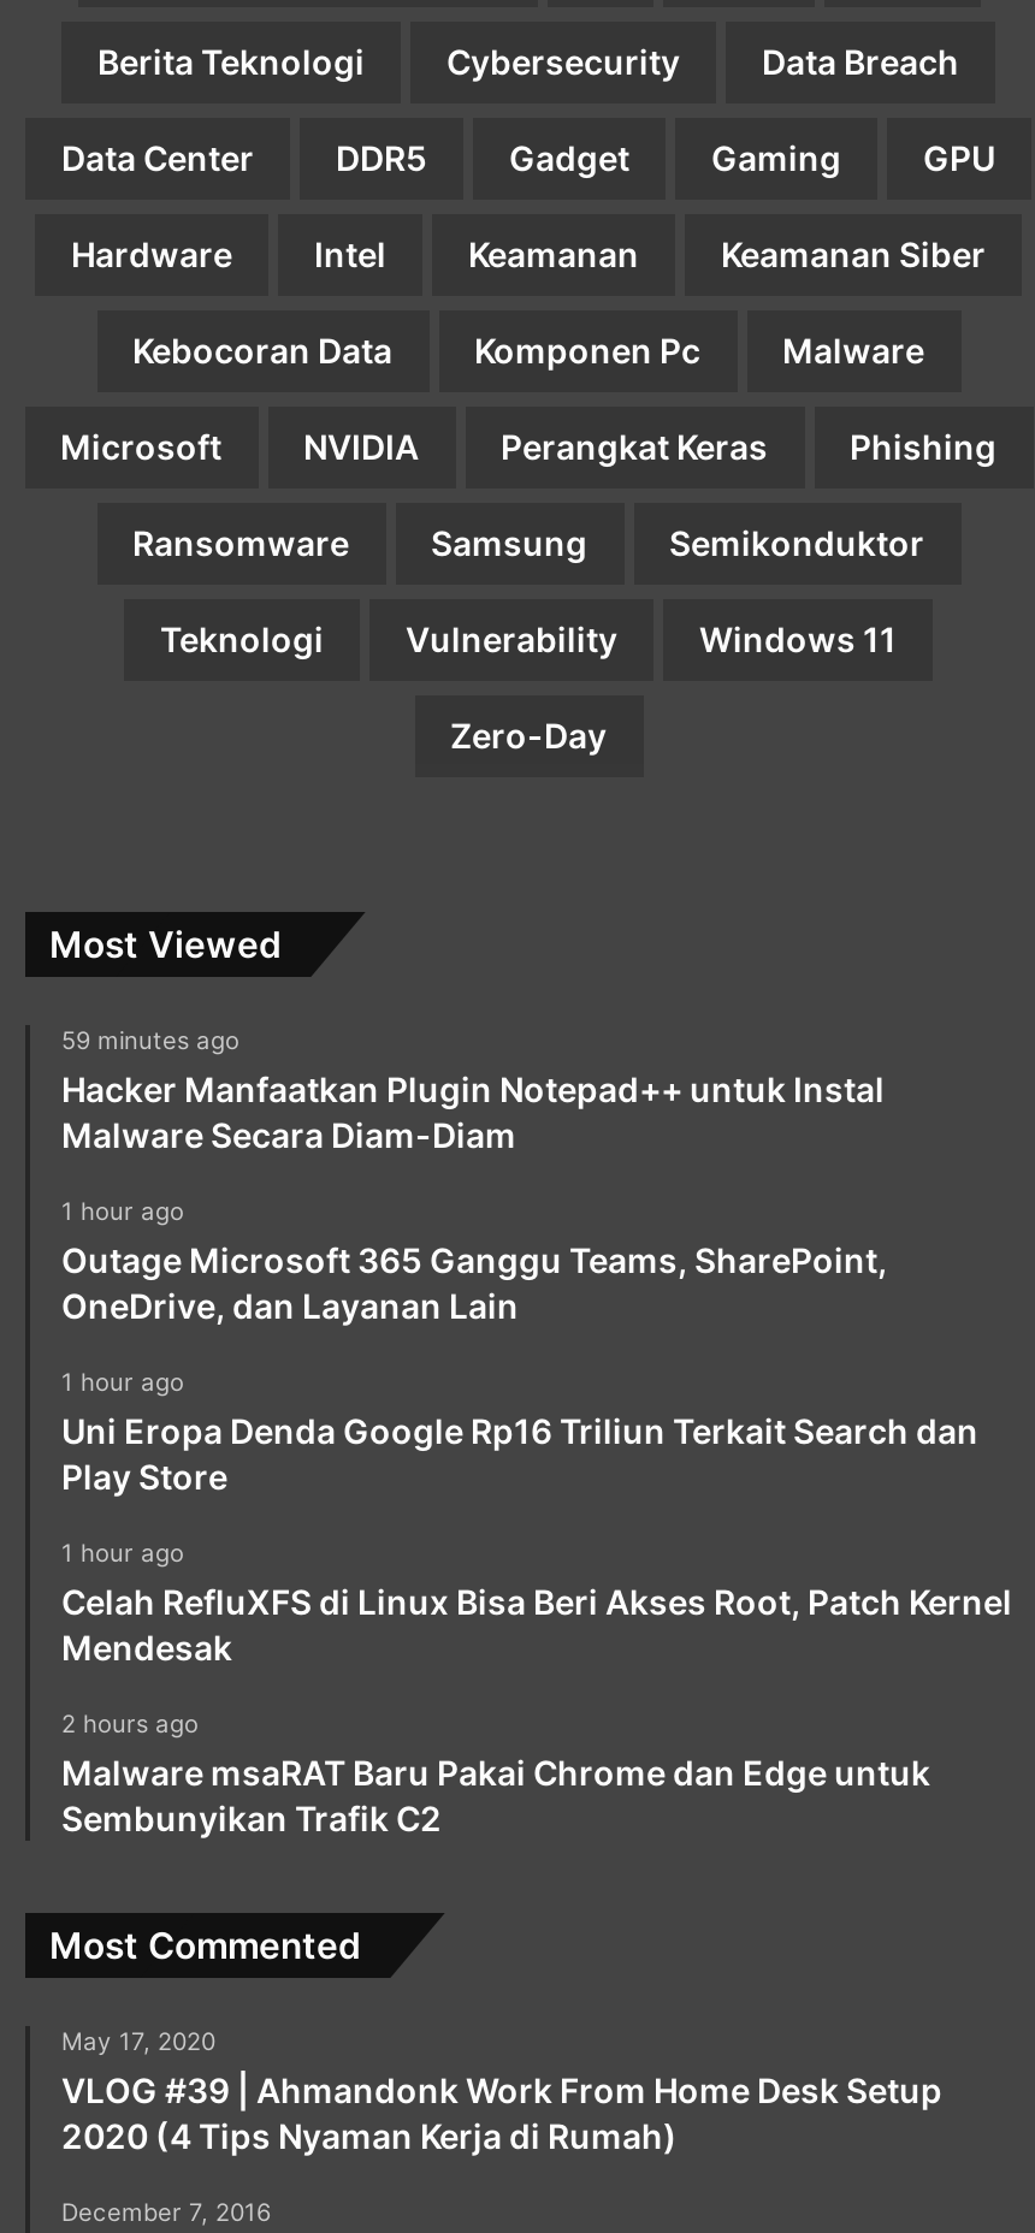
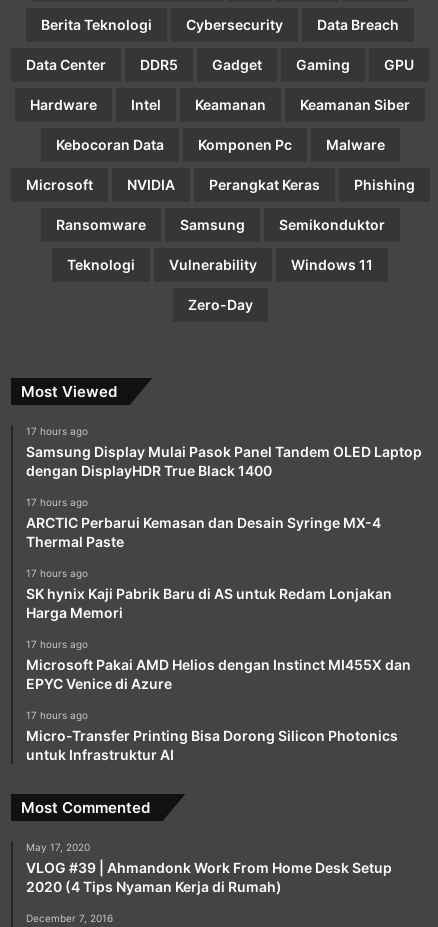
[61,1024,885,1154] 59 minutes ago | Hacker Manfaatkan Plugin Notepad++ untuk Instal | Malware Secara Diam-Diam -> [26,424,422,478] 17 hours ago | Samsung Display Mulai Pasok Panel Tandem OLED Laptop | dengan DisplayHDR True Black 1400
[61,1195,887,1325] 1 hour ago | Outage Microsoft 365 Ganggu Teams, SharePoint, | OneDrive, dan Layanan Lain -> [26,495,381,549] 17 hours ago | ARCTIC Perbarui Kemasan dan Desain Syringe MX-4 | Thermal Paste
[61,1366,978,1495] 1 hour ago | Uni Eropa Denda Google Rp16 Triliun Terkait Search dan | Play Store -> [26,566,392,620] 17 hours ago | SK hynix Kaji Pabrik Baru di AS untuk Redam Lonjakan | Harga Memori
[61,1536,1012,1666] 1 hour ago | Celah RefluXFS di Linux Bisa Beri Akses Root, Patch Kernel | Mendesak -> [26,637,411,691] 17 hours ago | Microsoft Pakai AMD Helios dengan Instinct MI455X dan | EPYC Venice di Azure
[61,1707,930,1837] 2 hours ago | Malware msaRAT Baru Pakai Chrome dan Edge untuk | Sembunyikan Trafik C2 -> [26,708,398,762] 17 hours ago | Micro-Transfer Printing Bisa Dorong Silicon Photonics | untuk Infrastruktur AI

